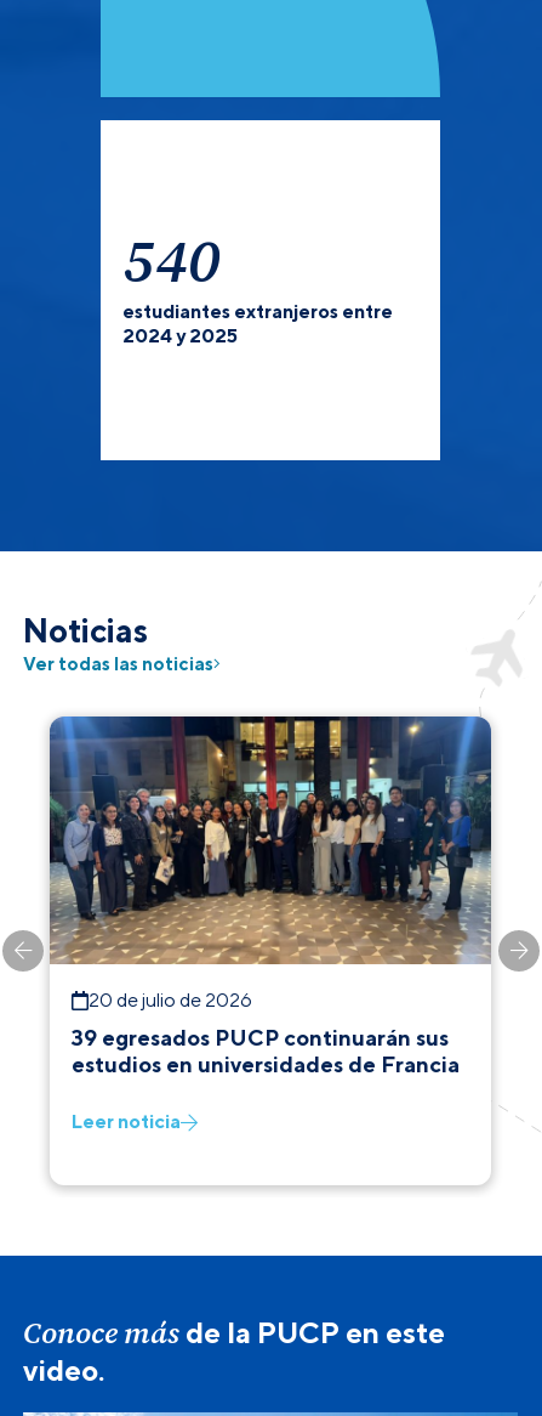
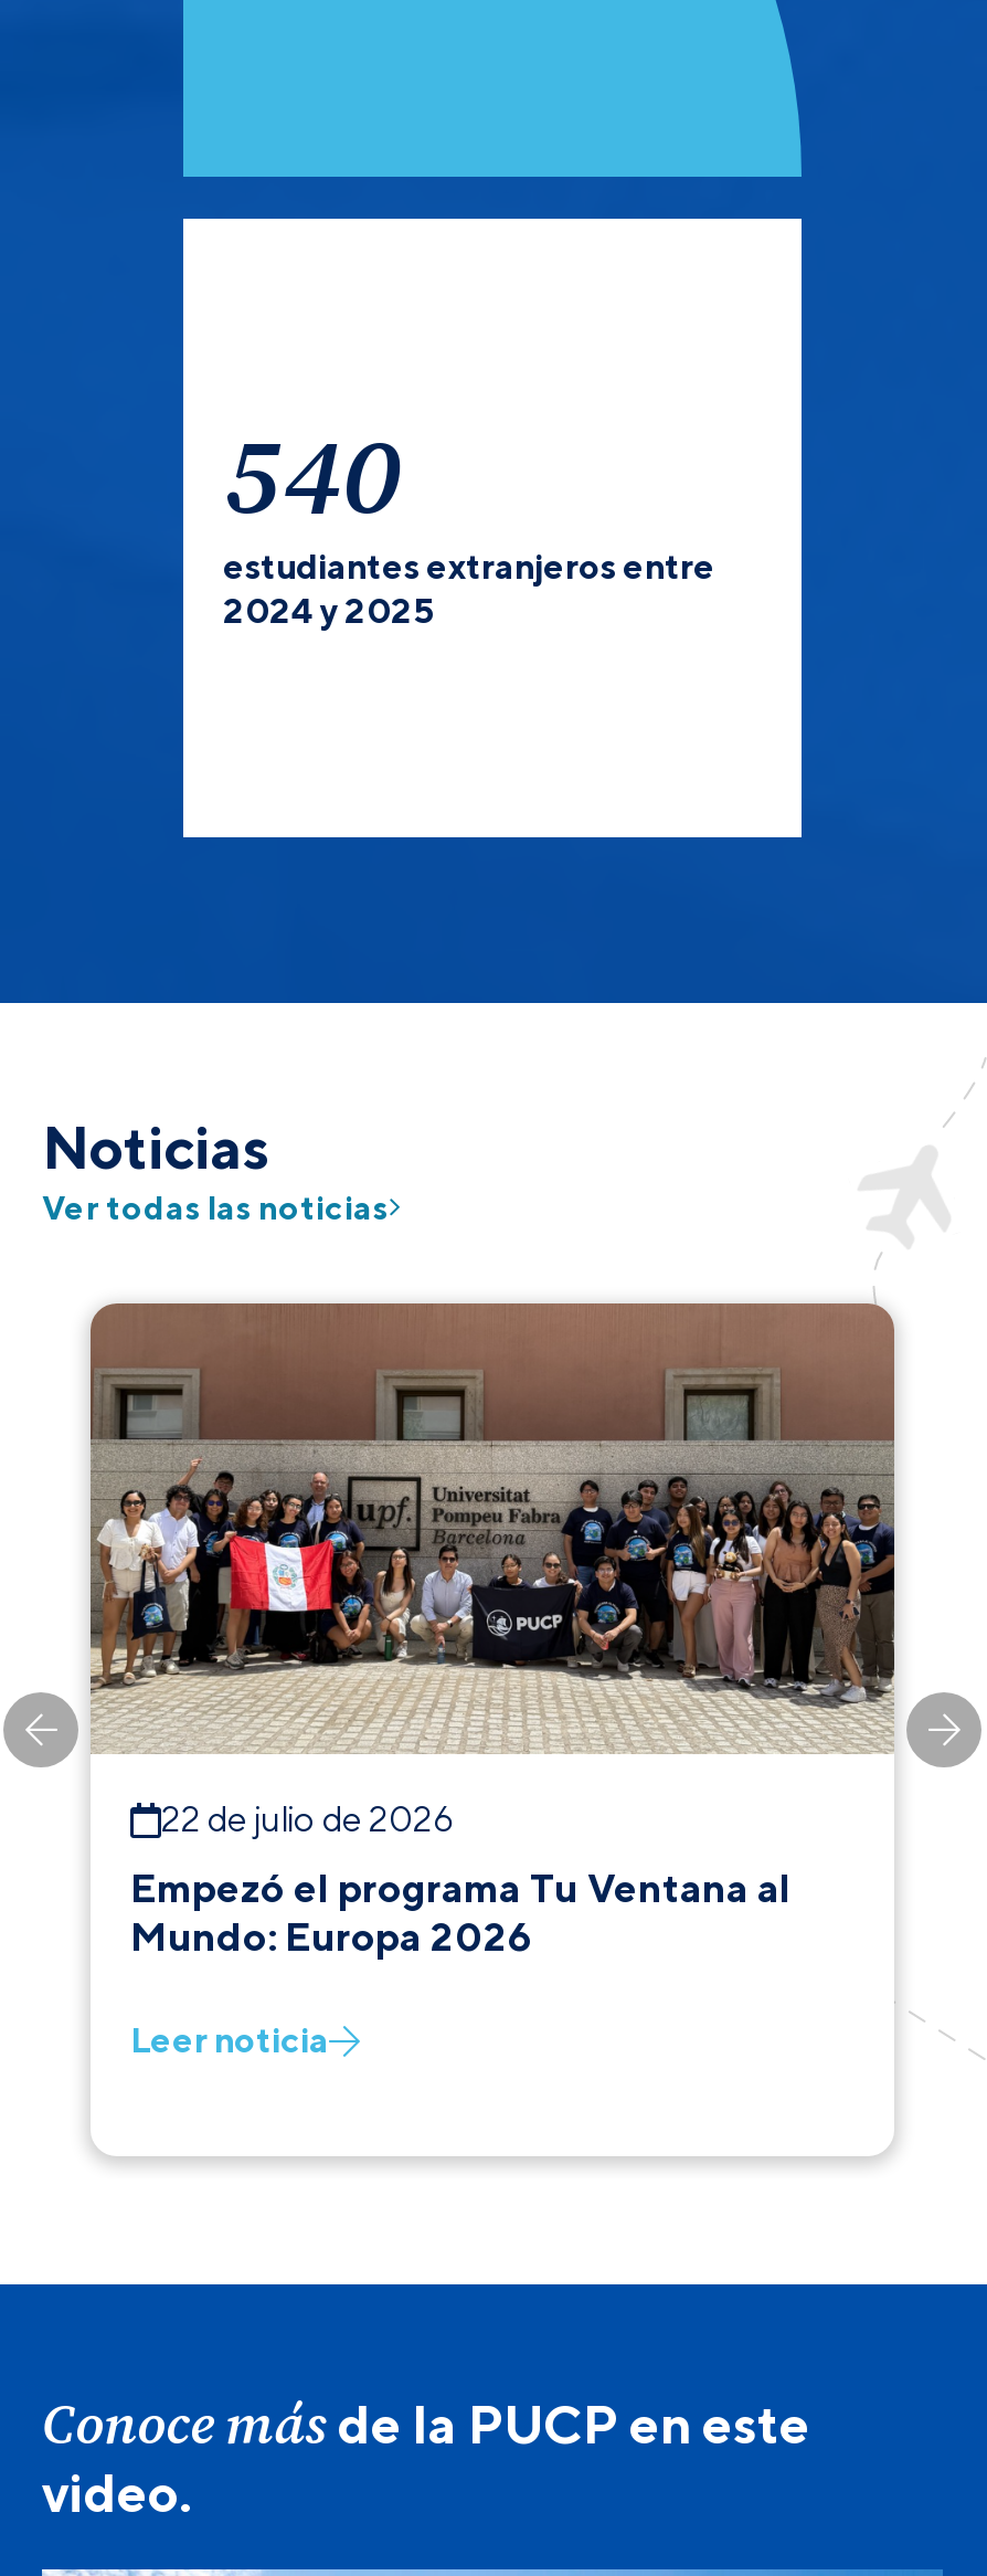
[49,715,492,1011] [image] | 20 de julio de 2026 -> [88,1301,896,1839] [image] | 22 de julio de 2026
[72,1024,460,1077] 39 egresados PUCP continuarán sus | estudios en universidades de Francia -> [130,1864,790,1959] Empezó el programa Tu Ventana al | Mundo: Europa 2026

